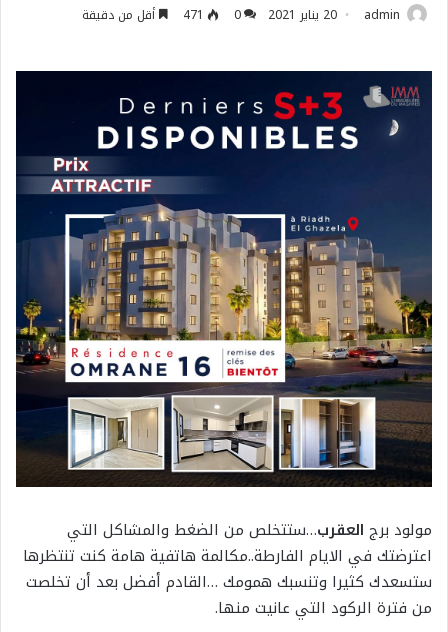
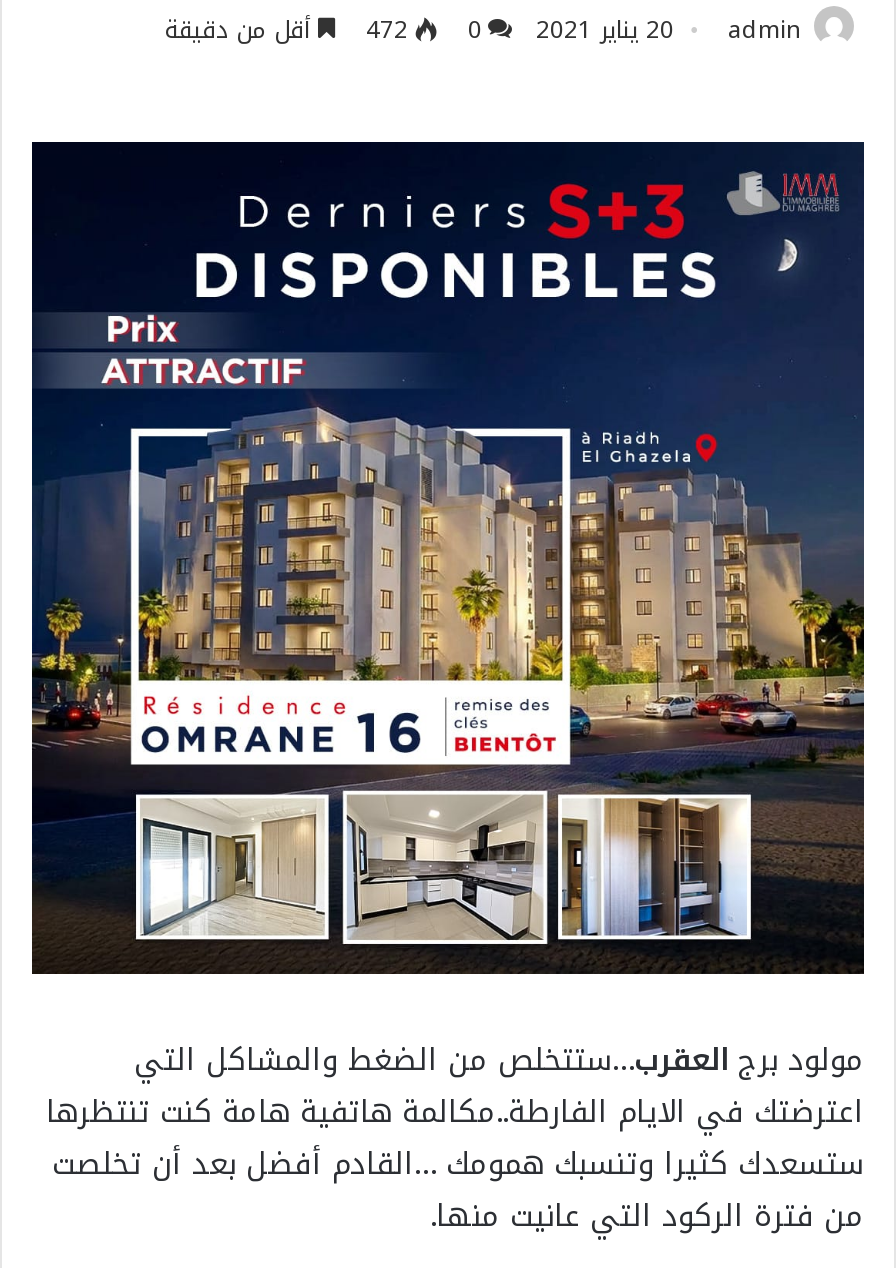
[82,4,241,26] 0 471 أقل من دقيقة -> [164,9,482,53] 0 472 أقل من دقيقة

